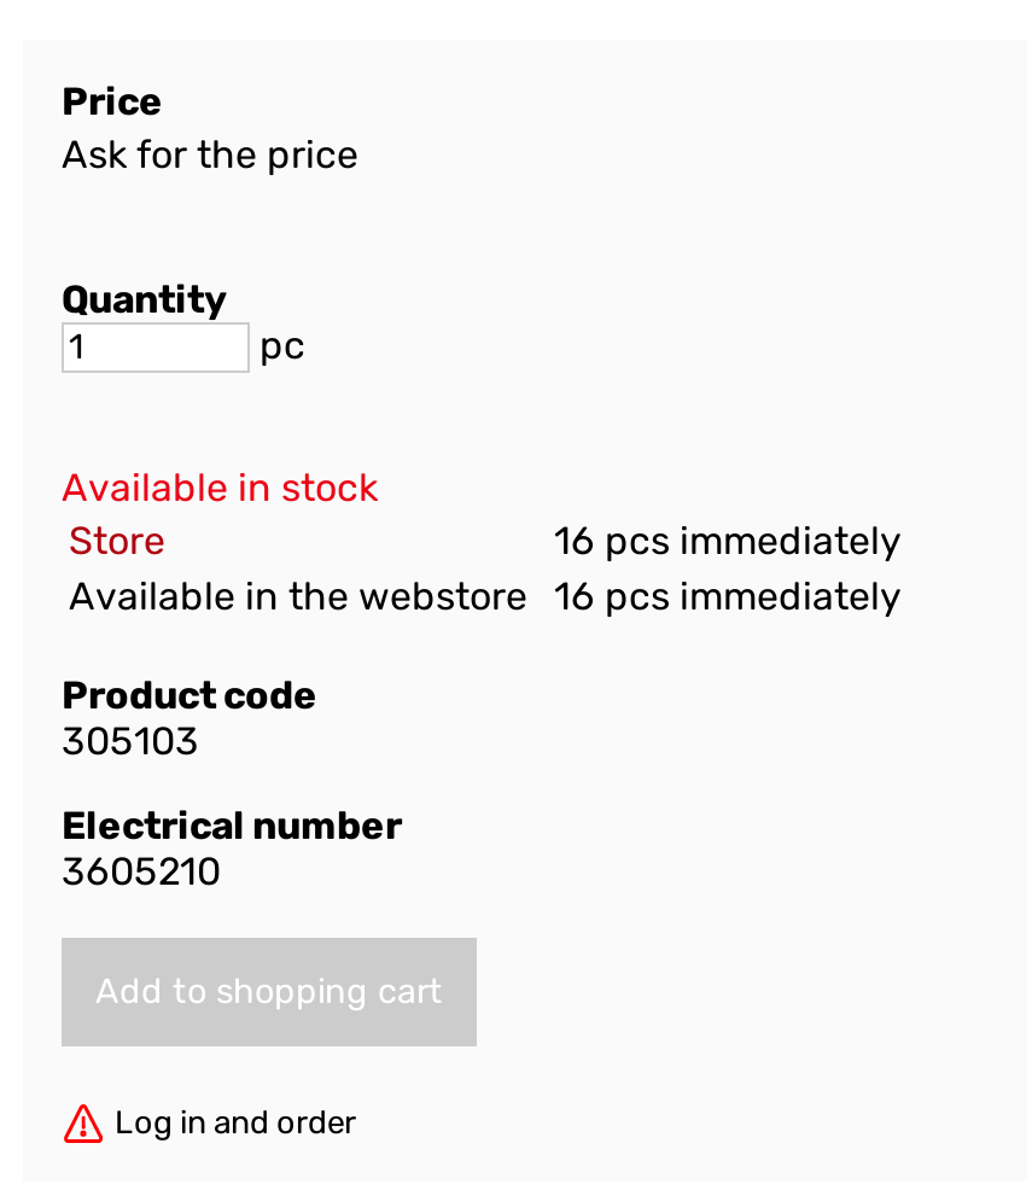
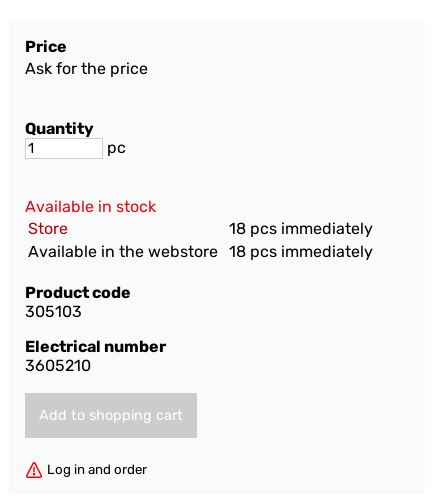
[554,518,902,564] 16 pcs immediately -> [229,219,373,238] 18 pcs immediately
[69,574,902,619] Available in the webstore 16 pcs immediately -> [28,242,373,261] Available in the webstore 18 pcs immediately

